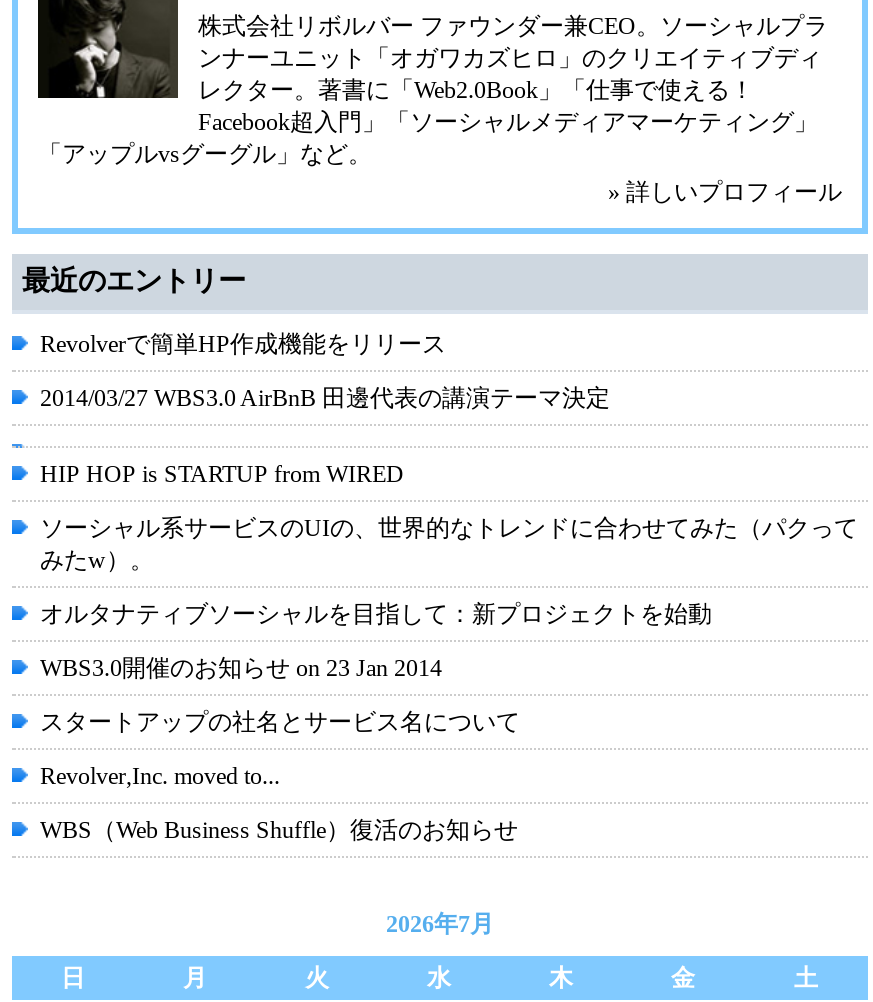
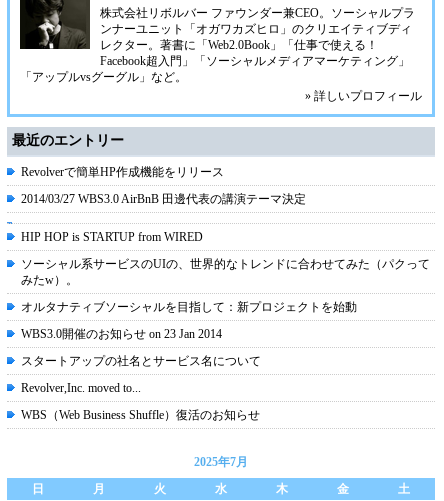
[386,911,494,939] 2026年7月 -> [194,455,248,469] 2025年7月

